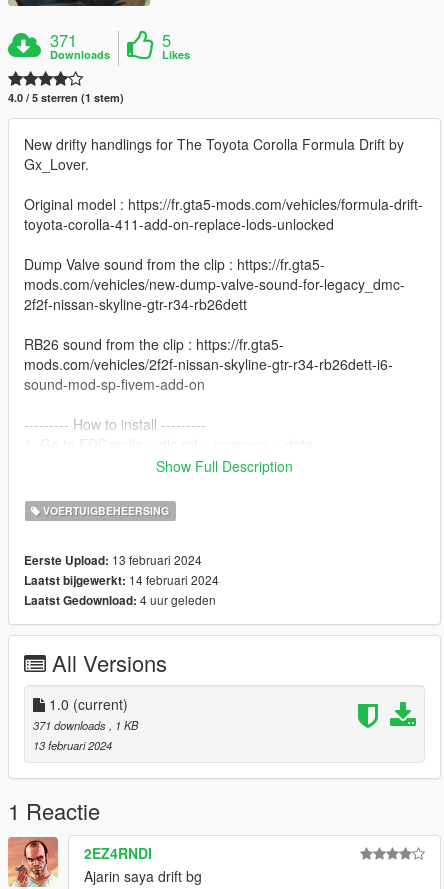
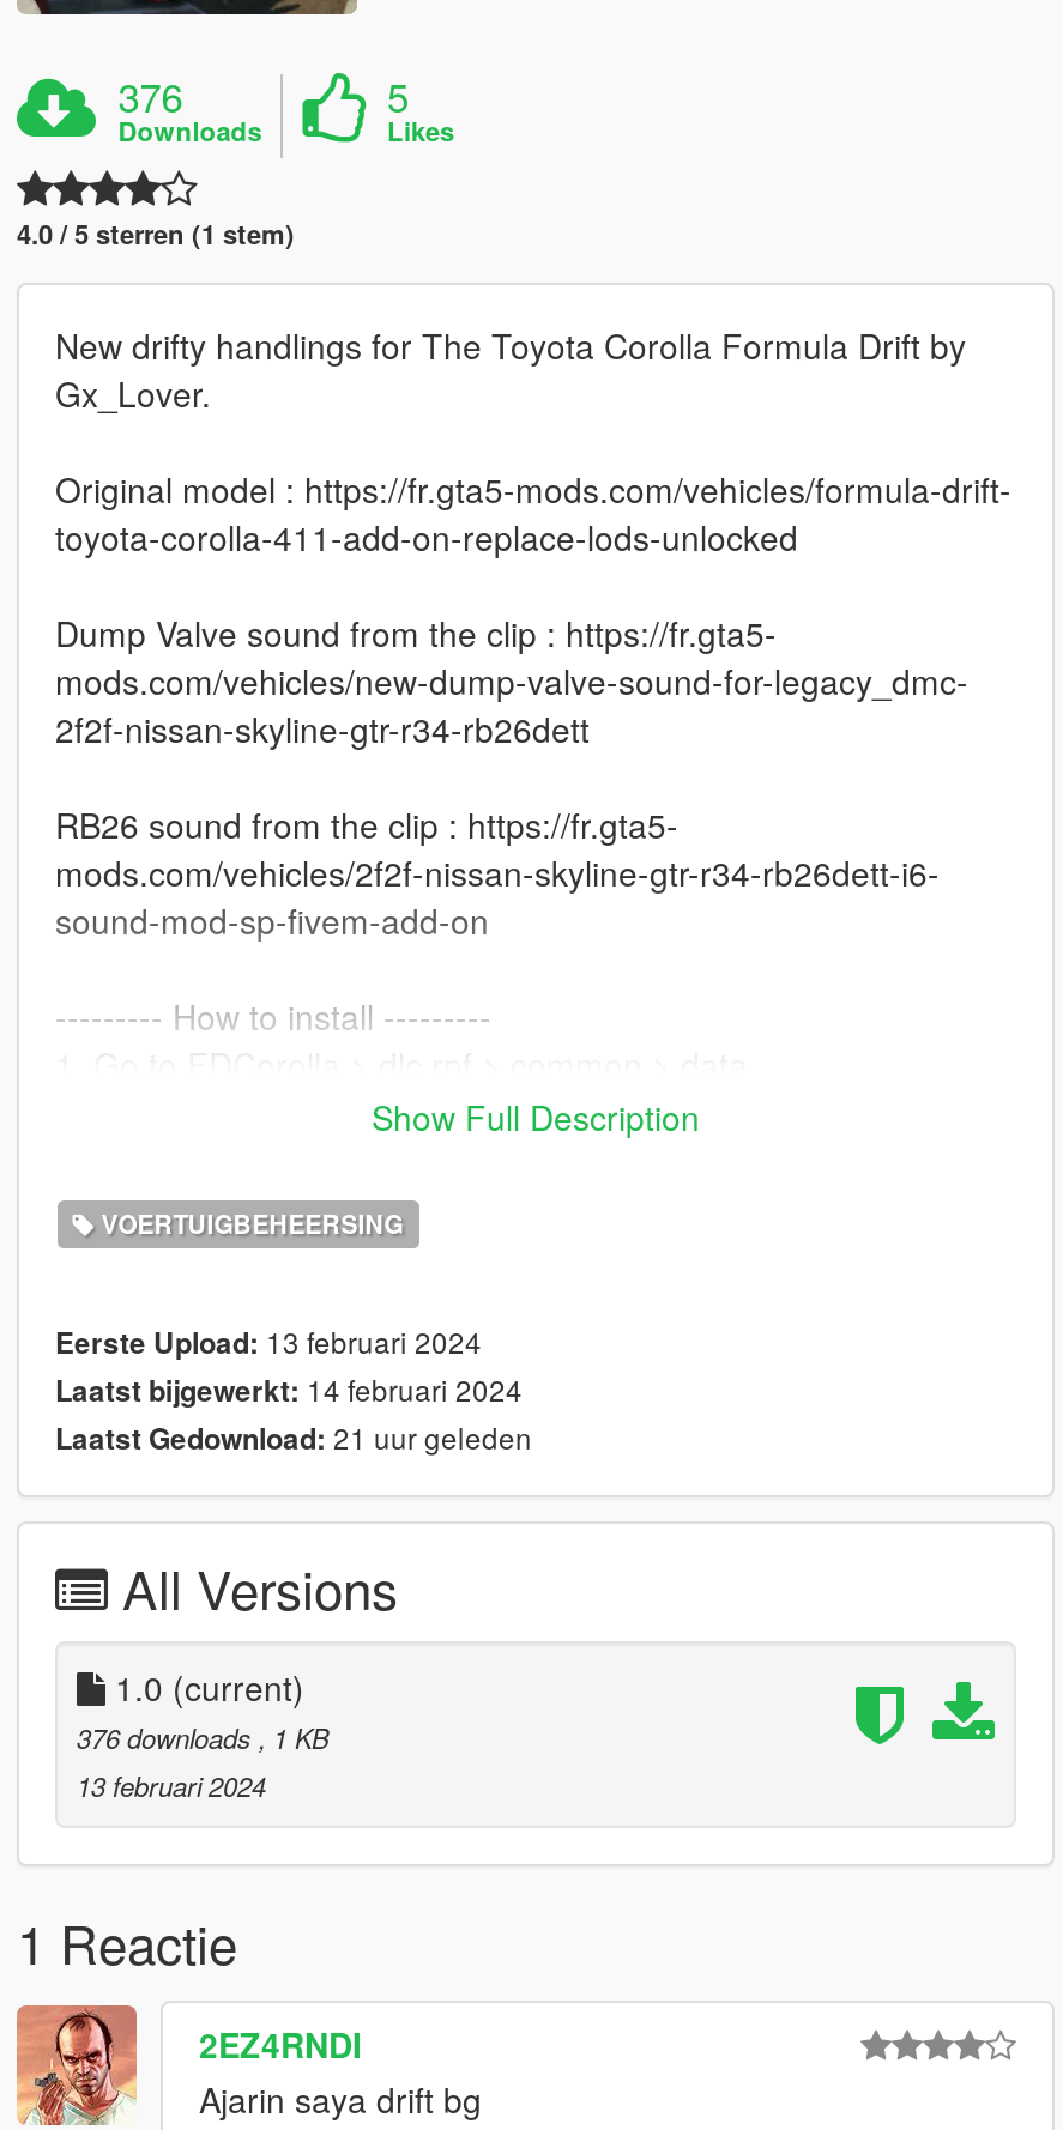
[50,28,77,52] 371 -> [118,66,183,124] 376
[24,591,216,609] Laatst Gedownload: 4 uur geleden -> [55,1415,532,1458] Laatst Gedownload: 21 uur geleden
[33,717,138,733] 371 downloads, 1 KB -> [77,1717,328,1756] 376 downloads, 1 KB

